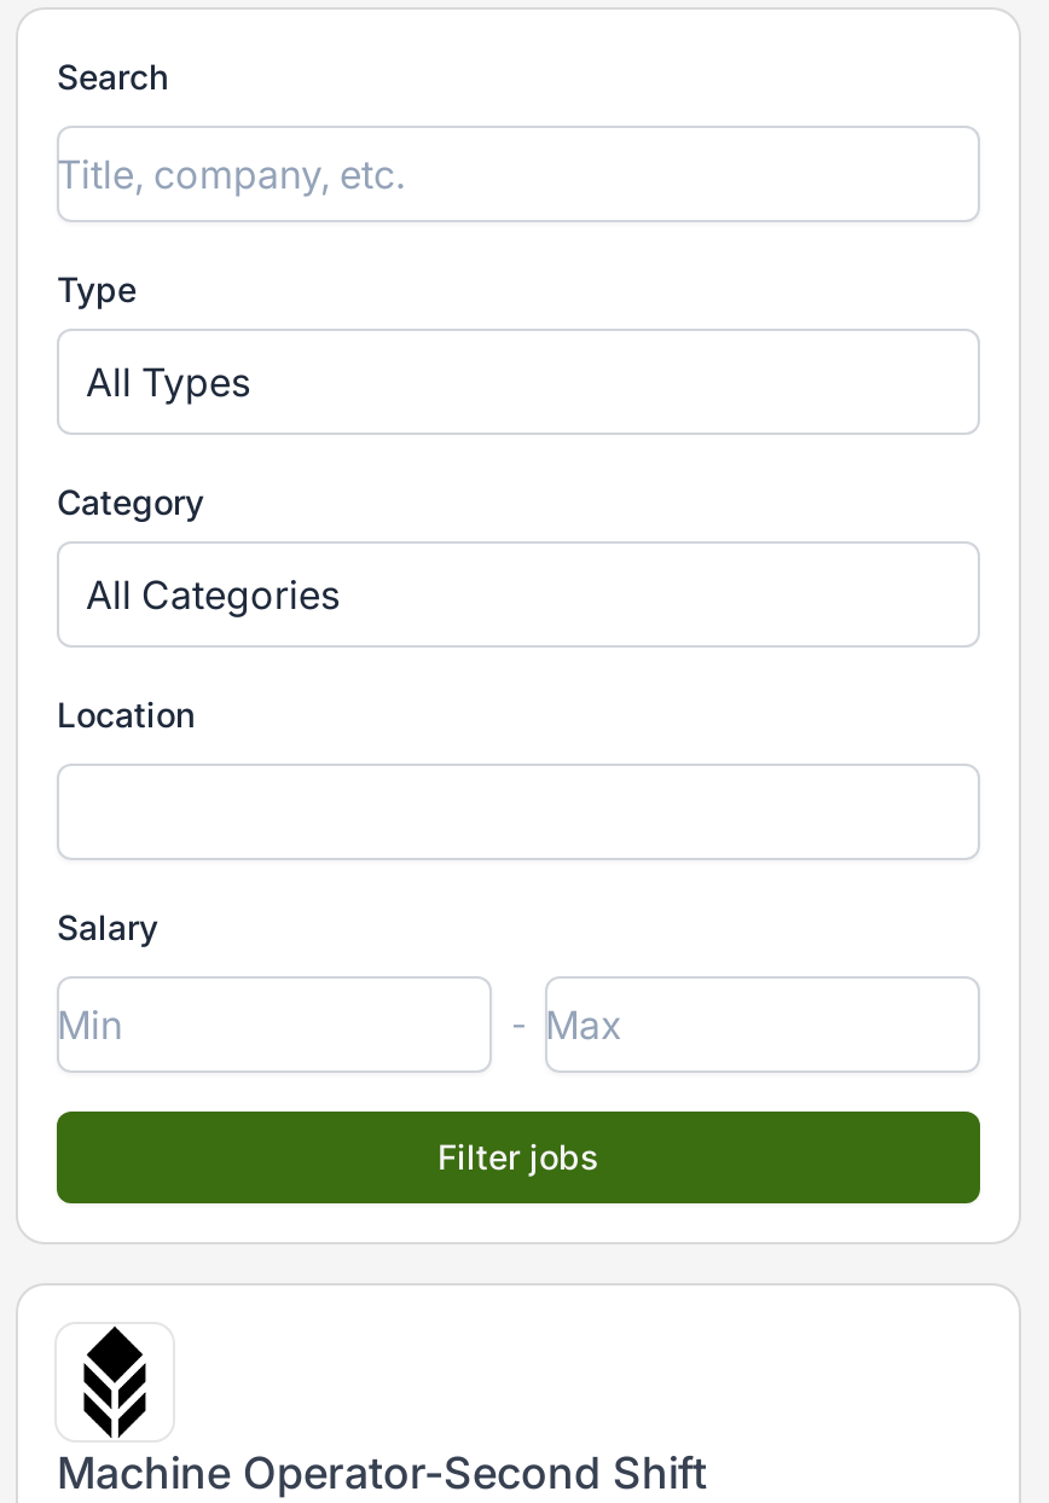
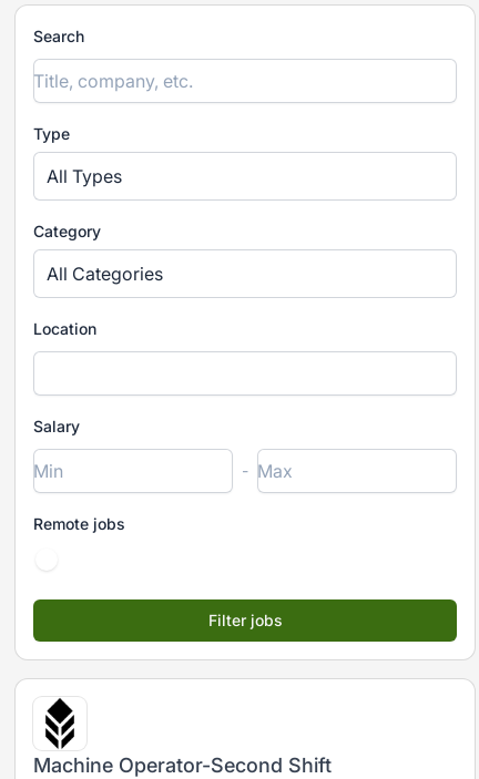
none -> [33,514,125,533] Remote jobs

